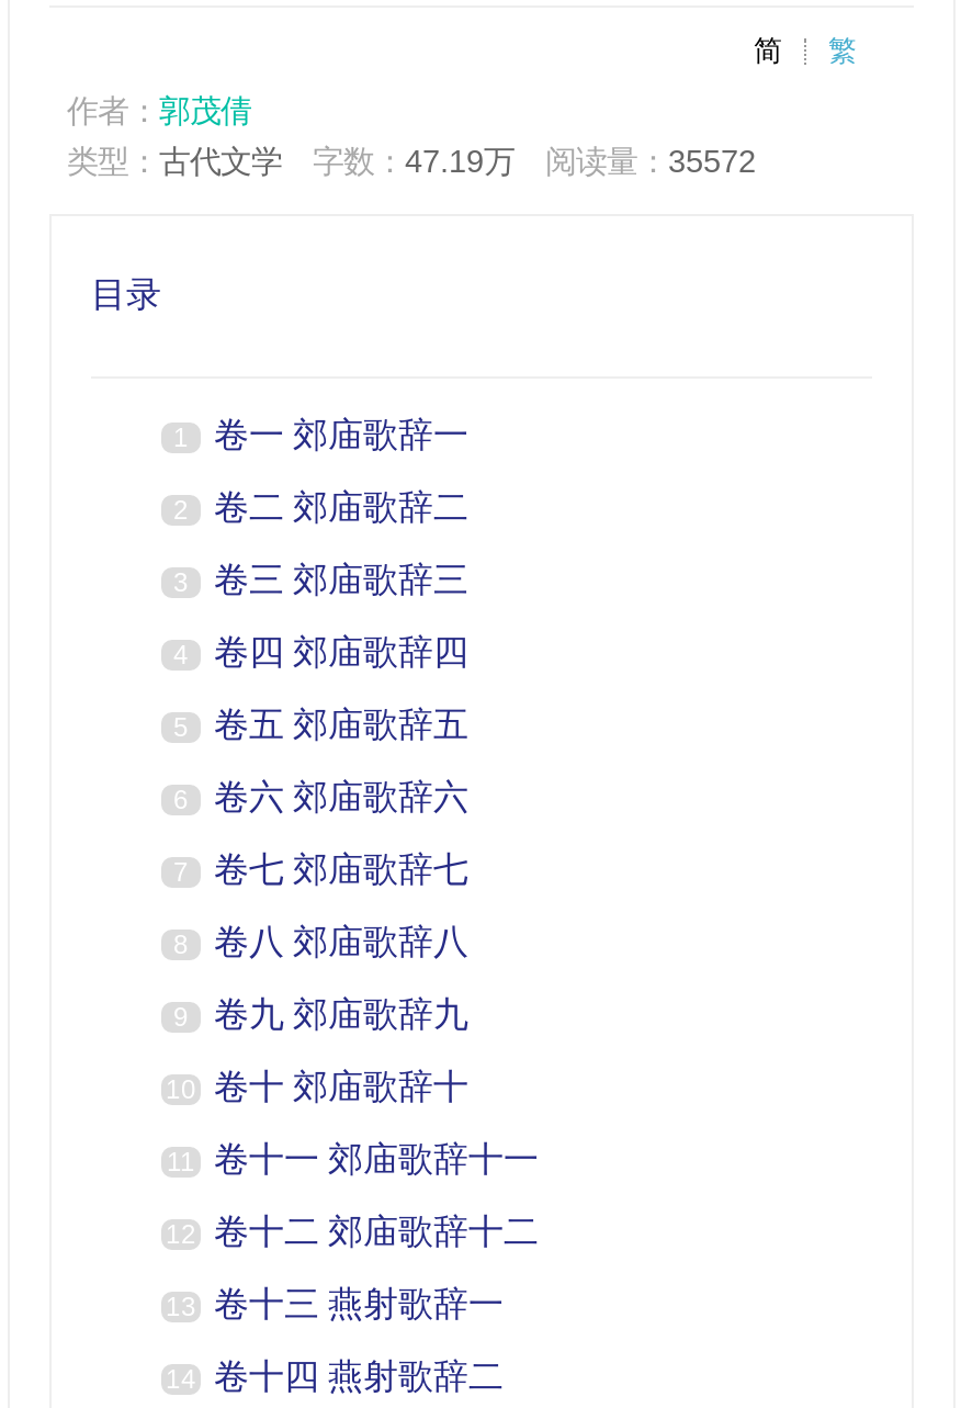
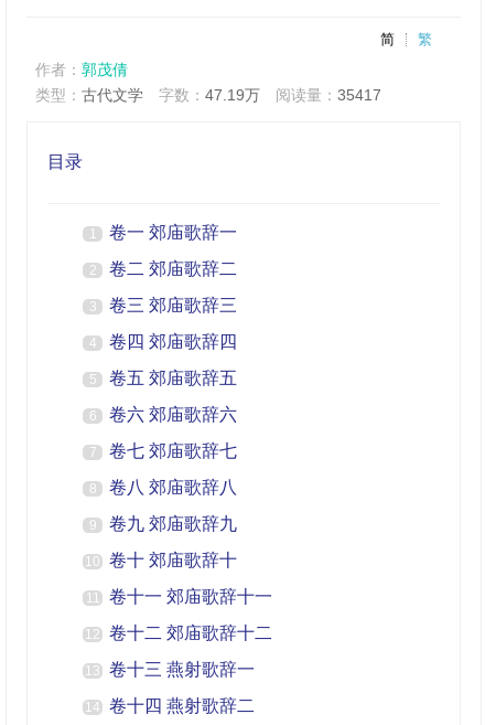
[67,144,756,179] 类型：古代文学 字数：47.19万 阅读量：35572 -> [35,86,381,104] 类型：古代文学 字数：47.19万 阅读量：35417

